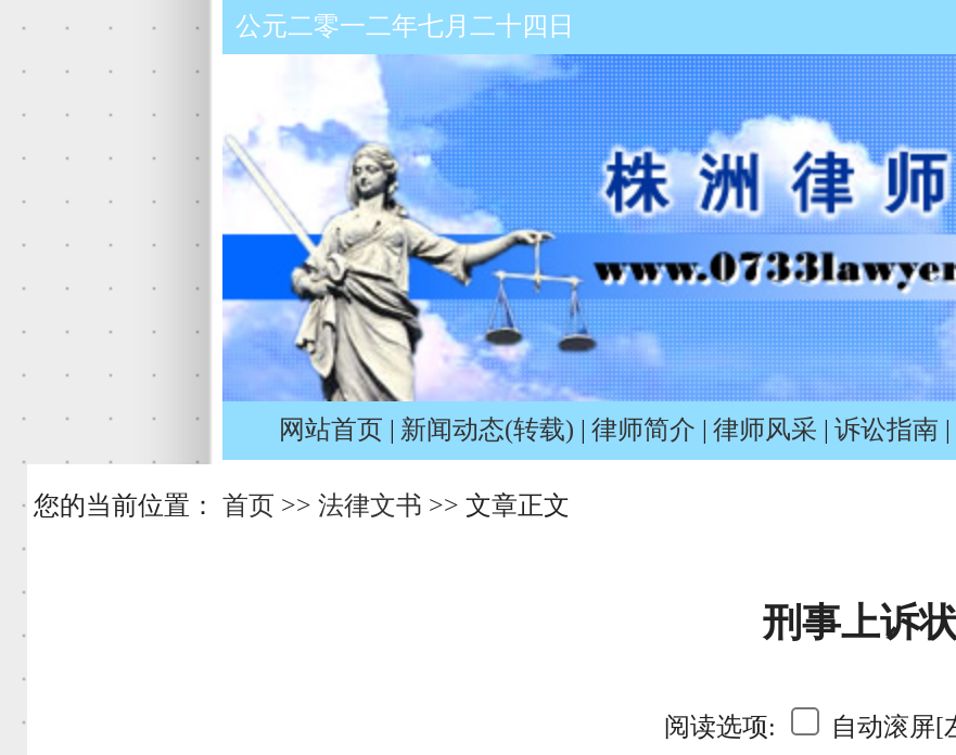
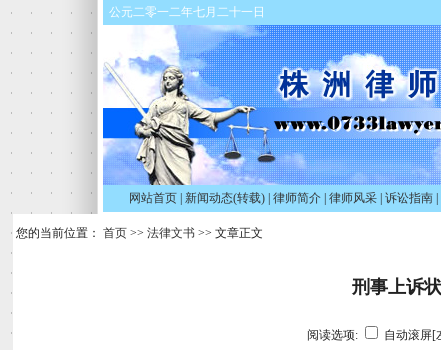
[235,11,574,41] 公元二零一二年七月二十四日 -> [109,5,265,19] 公元二零一二年七月二十一日

